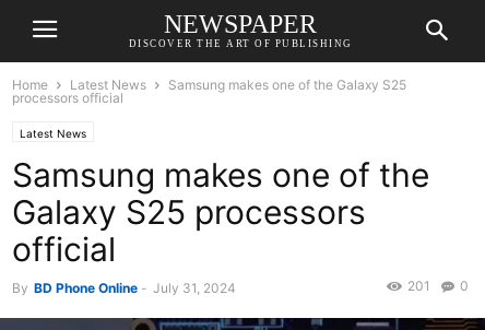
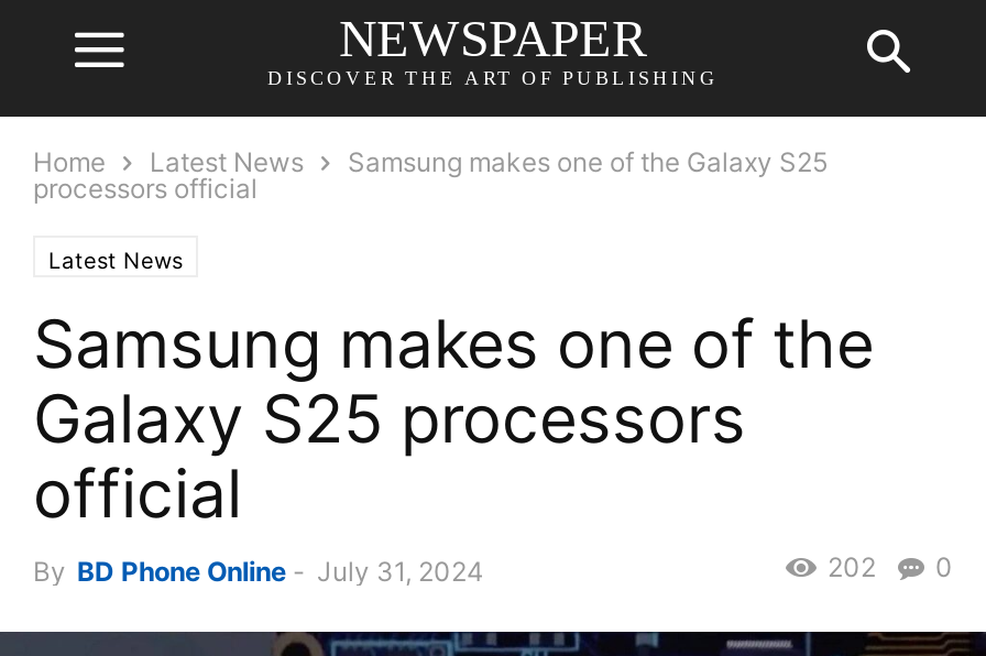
[407,278,469,294] 201 0 -> [828,550,953,583] 202 0

